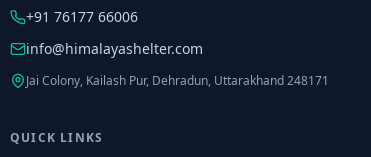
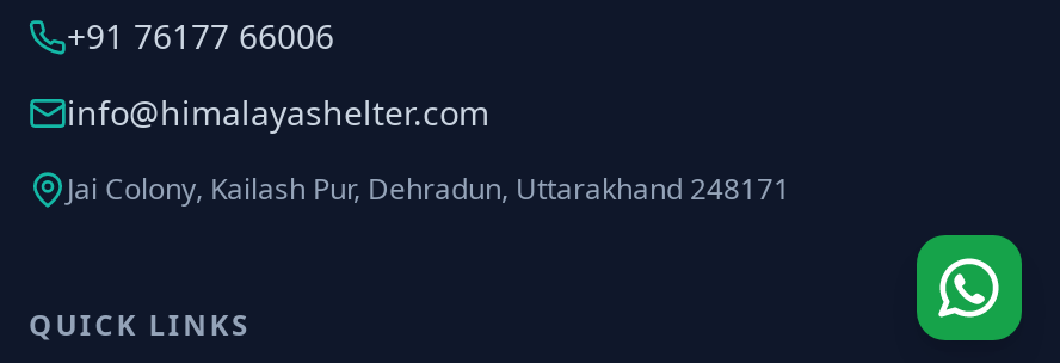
none -> [914,233,1024,343] [image]

